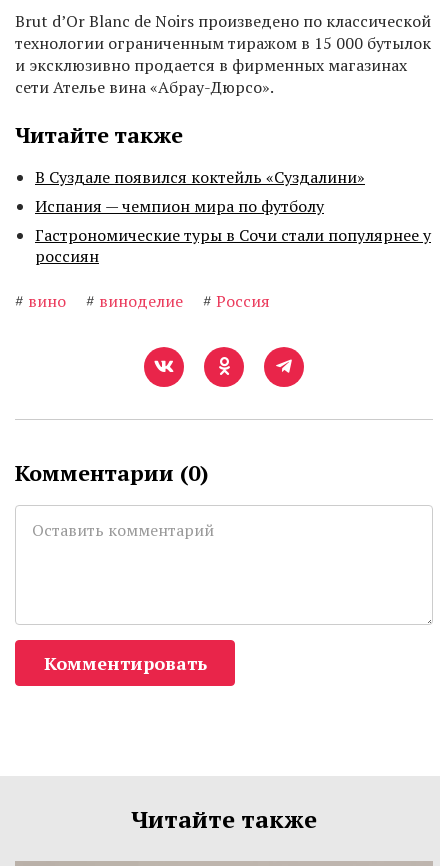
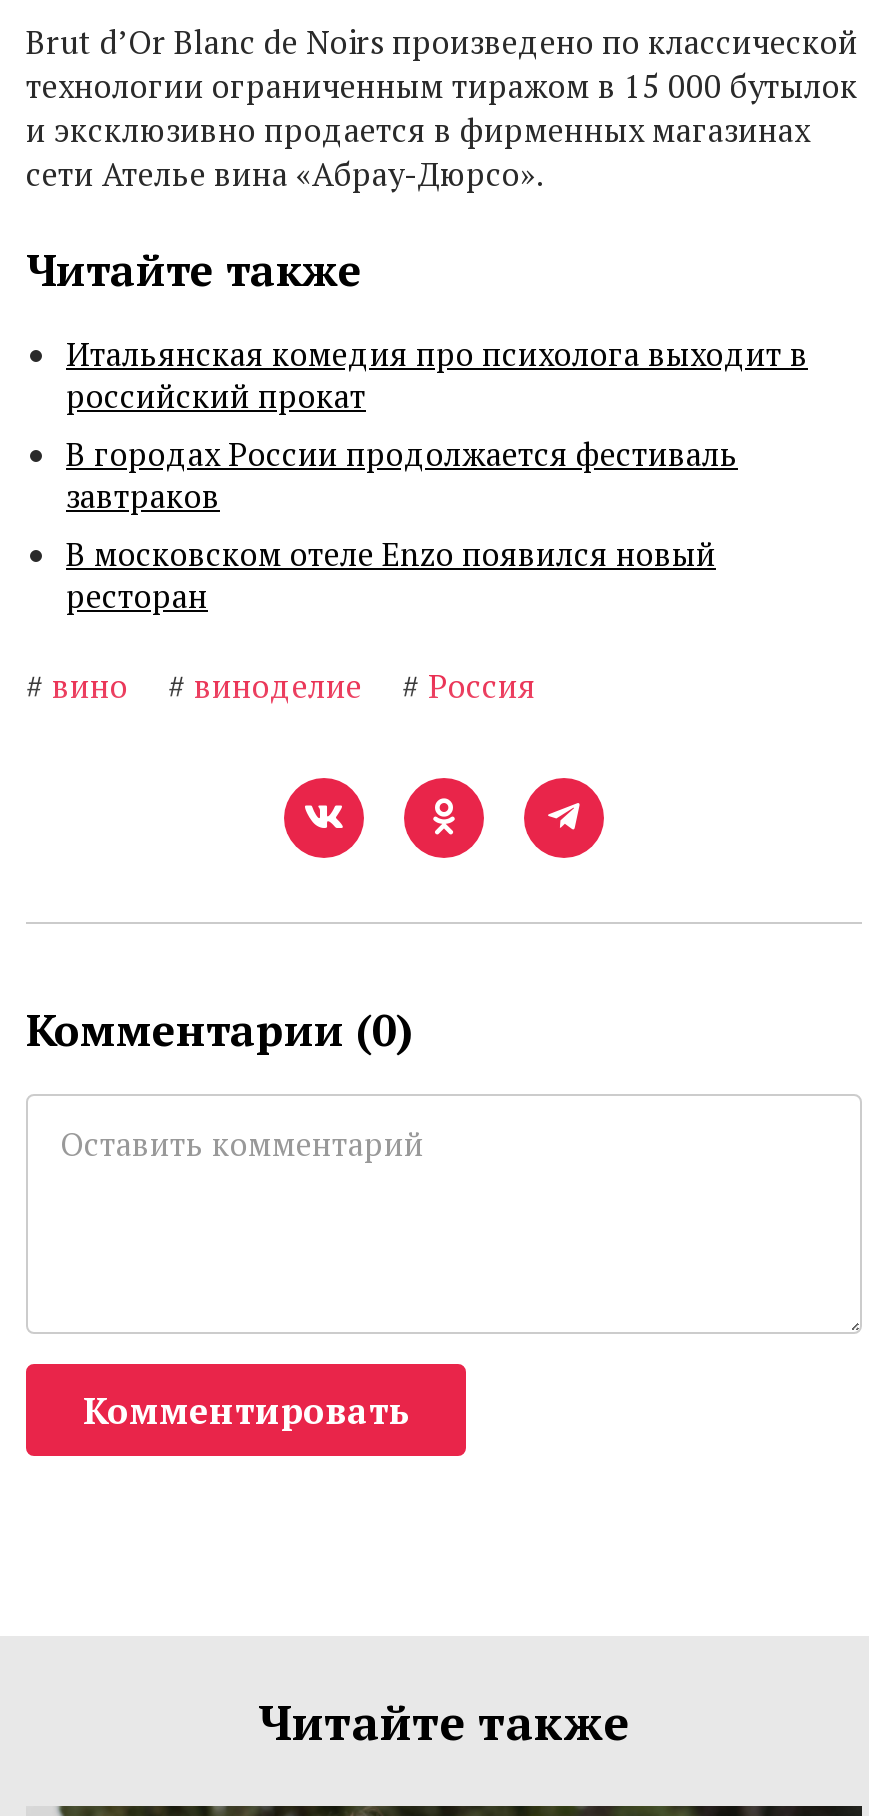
[35,166,431,267] В Суздале появился коктейль «Суздалини» | Испания — чемпион мира по футболу | Гастрономические туры в Сочи стали популярнее у | россиян -> [66,333,808,619] Итальянская комедия про психолога выходит в | российский прокат | В городах России продолжается фестиваль | завтраков | В московском отеле Enzo появился новый | ресторан

